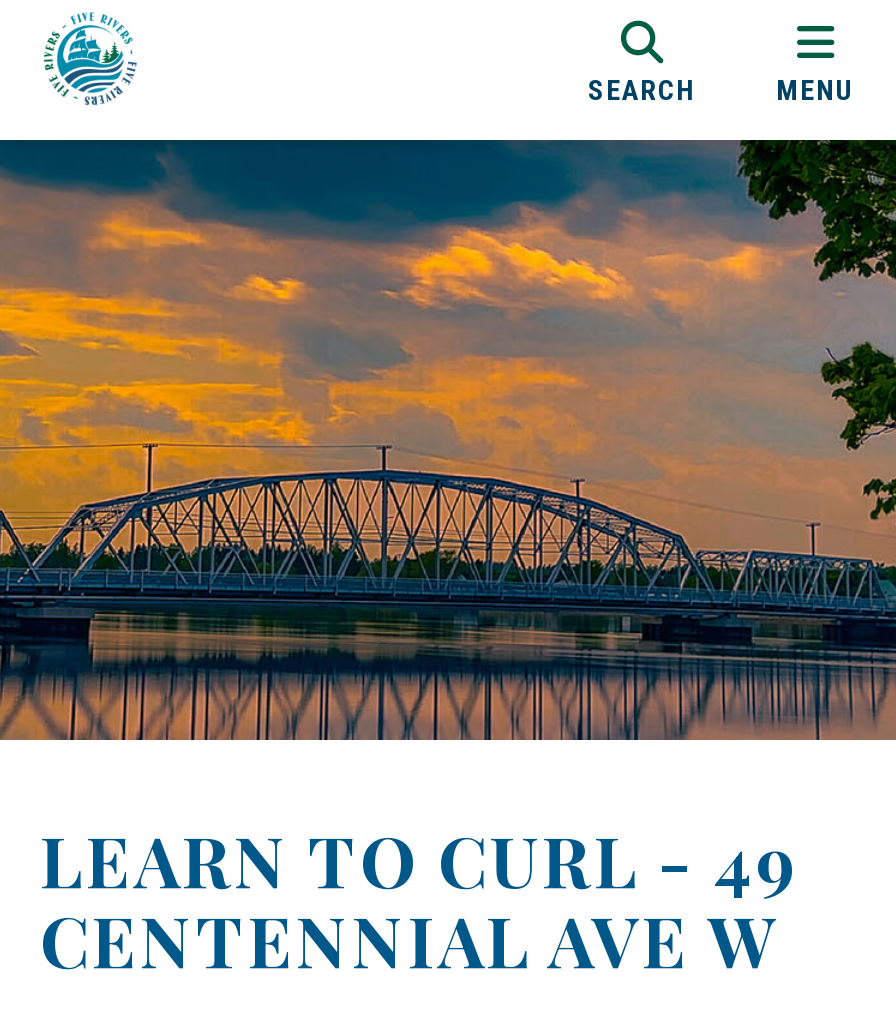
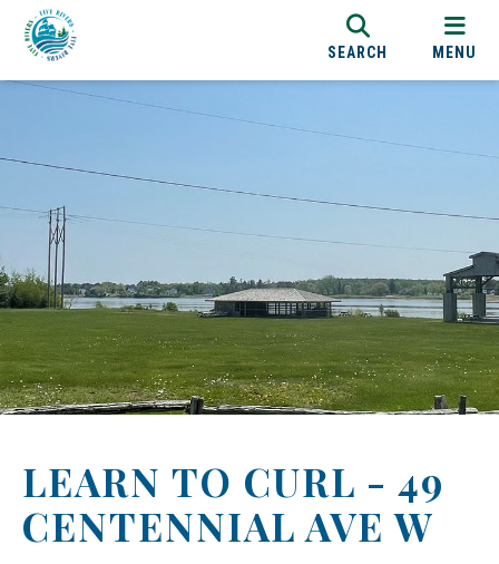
[6,138,890,742] [image] -> [3,79,496,416] [image]

